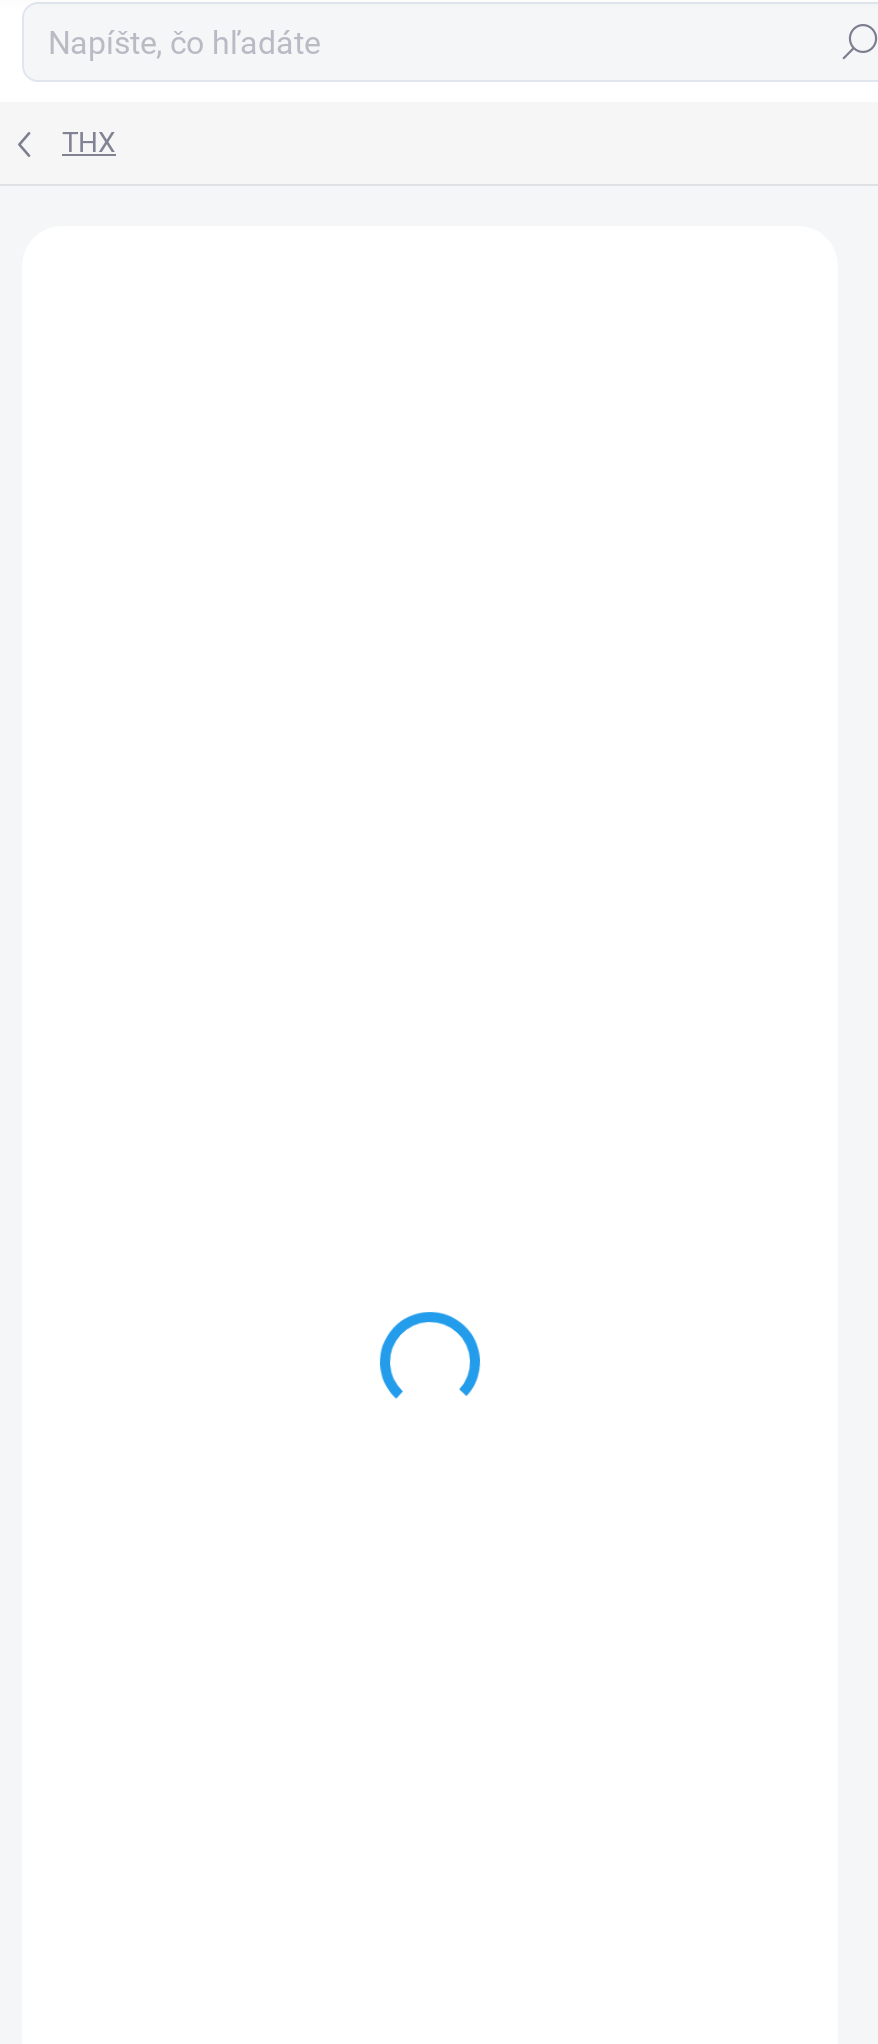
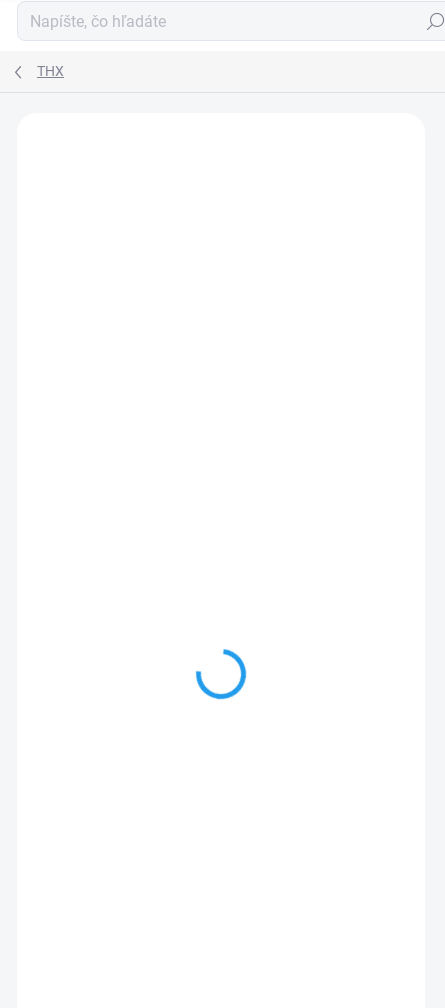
[378,1298,482,1400] [image] -> [195,648,247,701] [image]

